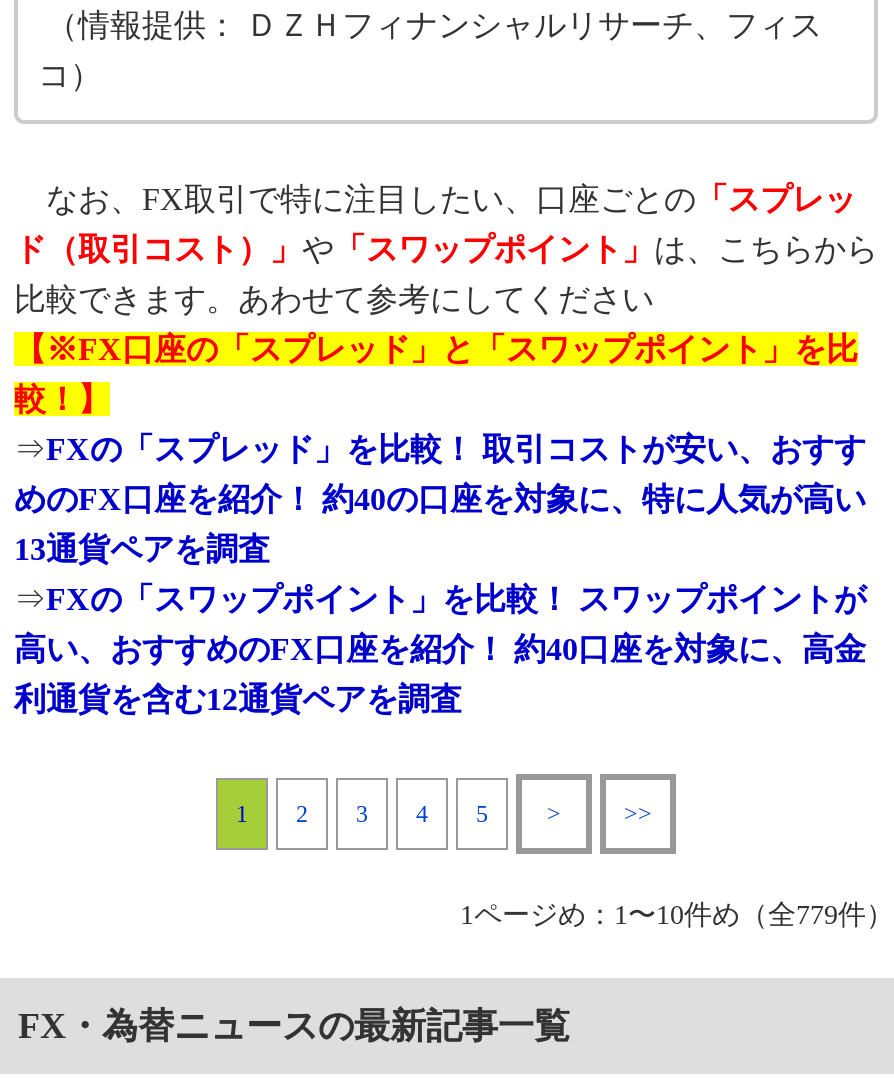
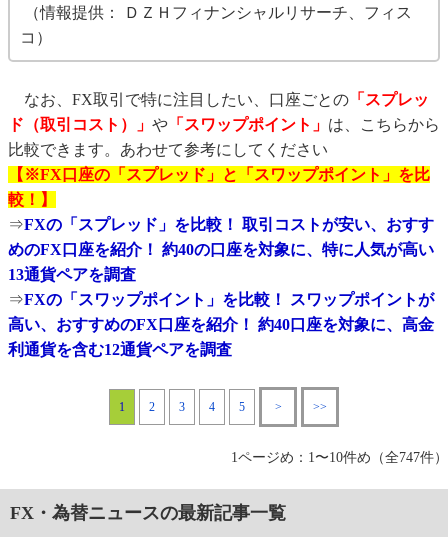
[460,901,894,931] 1ページめ：1〜10件め（全779件） -> [231,450,448,465] 1ページめ：1〜10件め（全747件）

